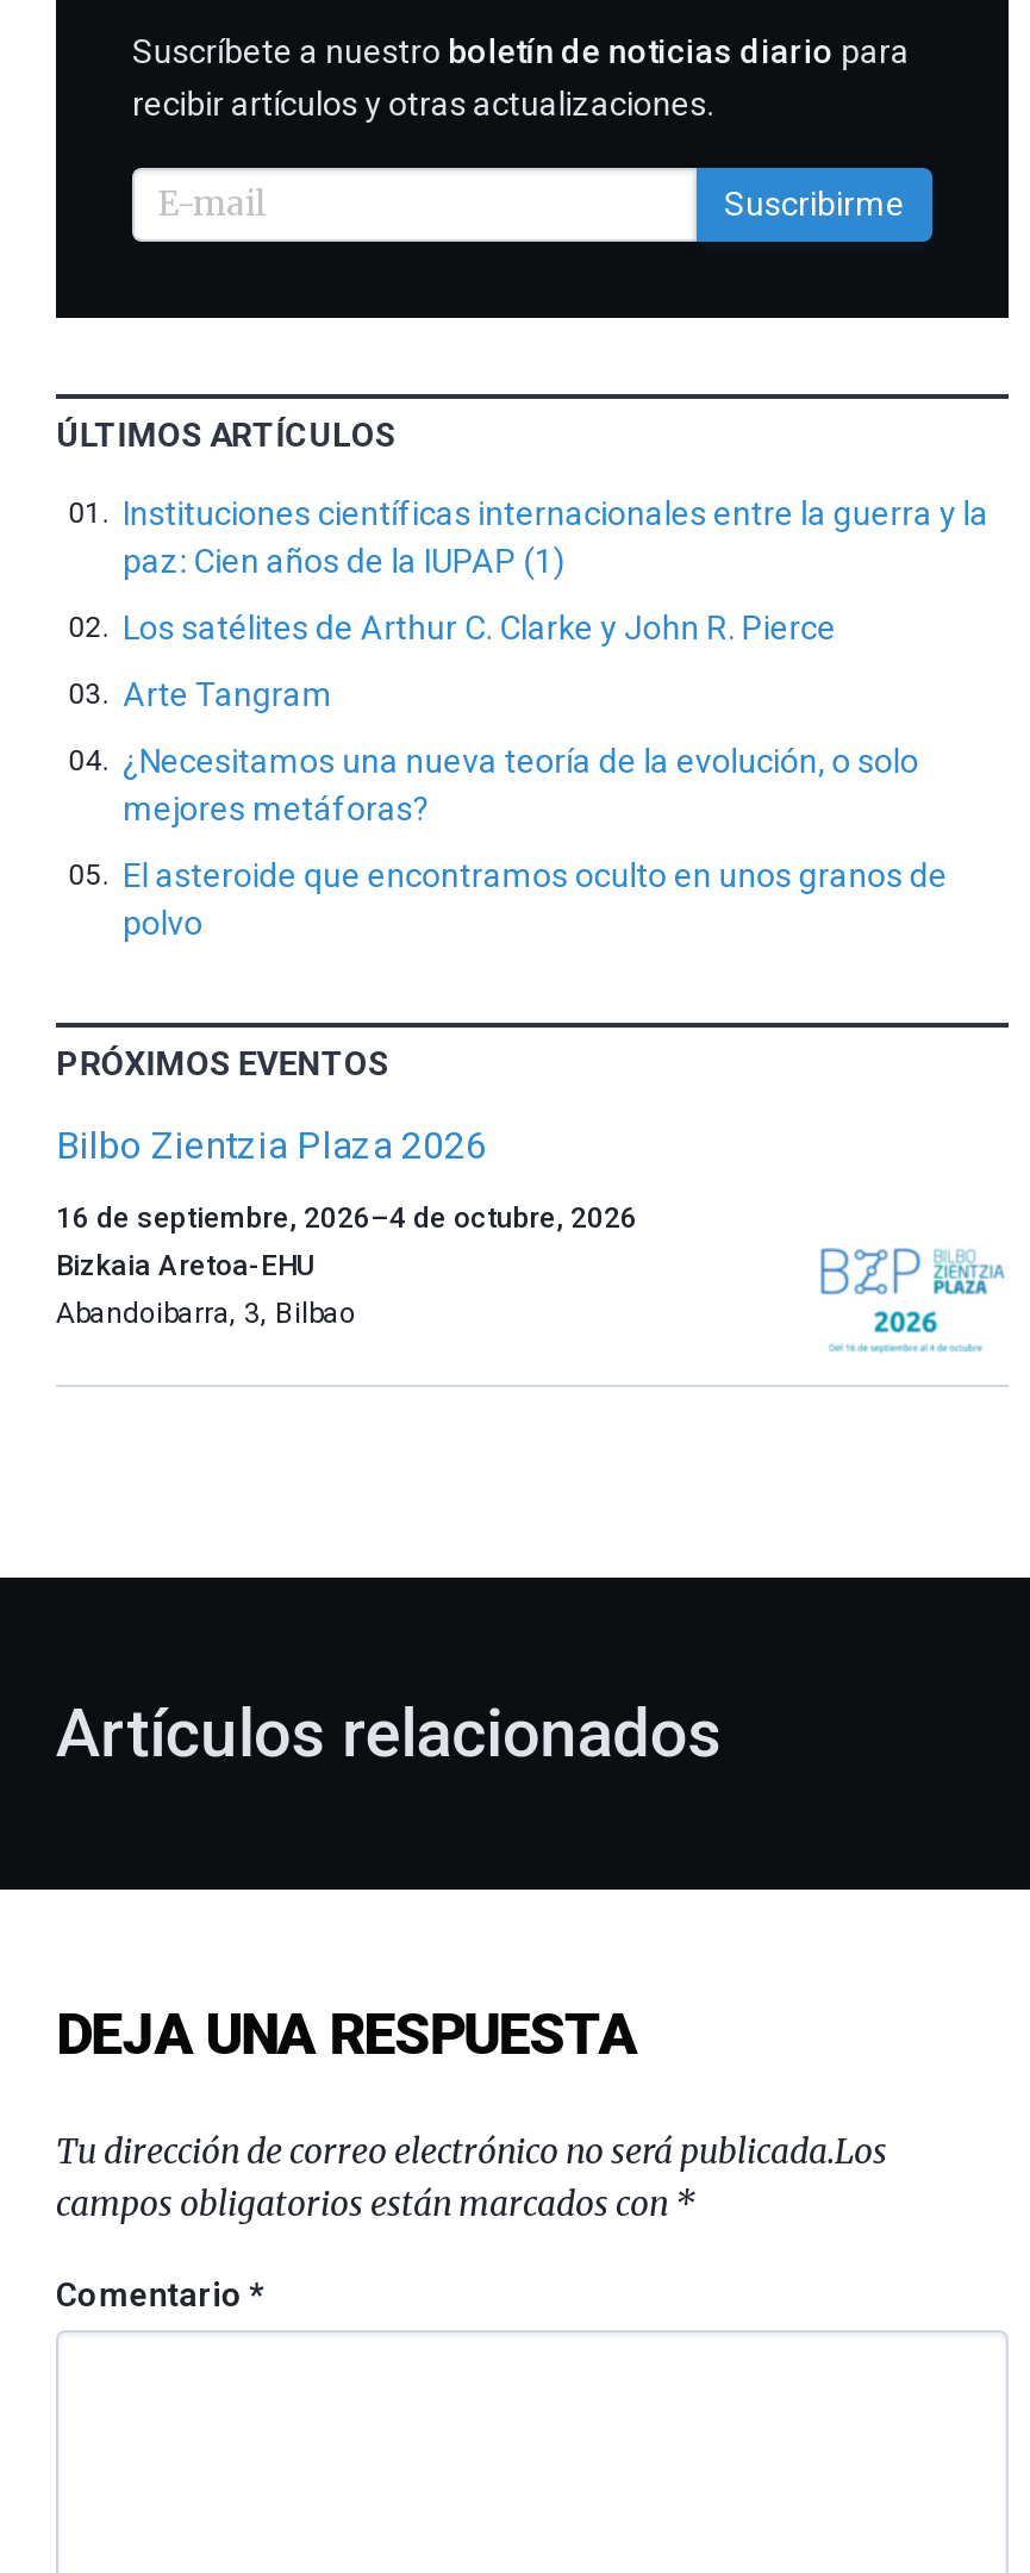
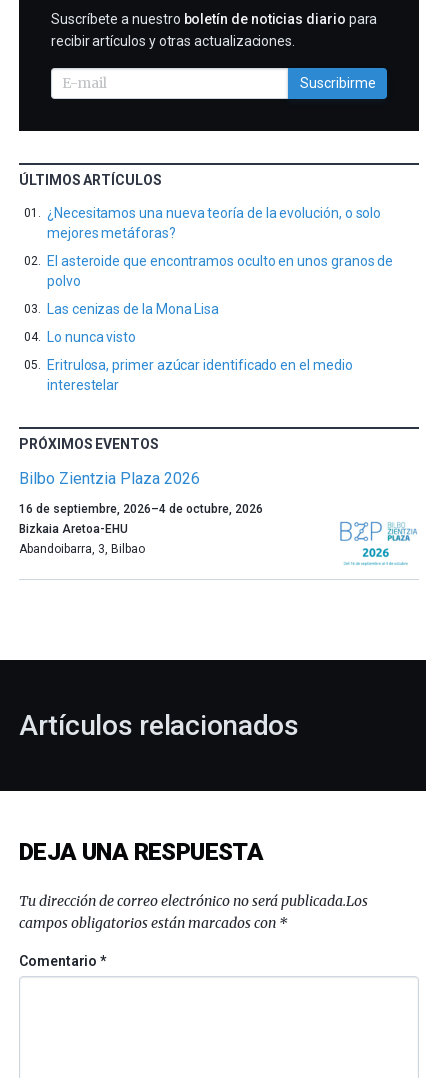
[123,494,989,713] Instituciones científicas internacionales entre la guerra y la | paz: Cien años de la IUPAP (1) | Los satélites de Arthur C. Clarke y John R. Pierce | Arte Tangram -> none
moved [123,742,947,942] -> [47,205,393,289]: ¿Necesitamos una nueva teoría de la evolución, o solo | mejores metáforas? | El asteroide que encontramos oculto en unos granos de | polvo
none -> [47,301,352,393] Las cenizas de la Mona Lisa | Lo nunca visto | Eritrulosa, primer azúcar identificado en el medio | interestelar

